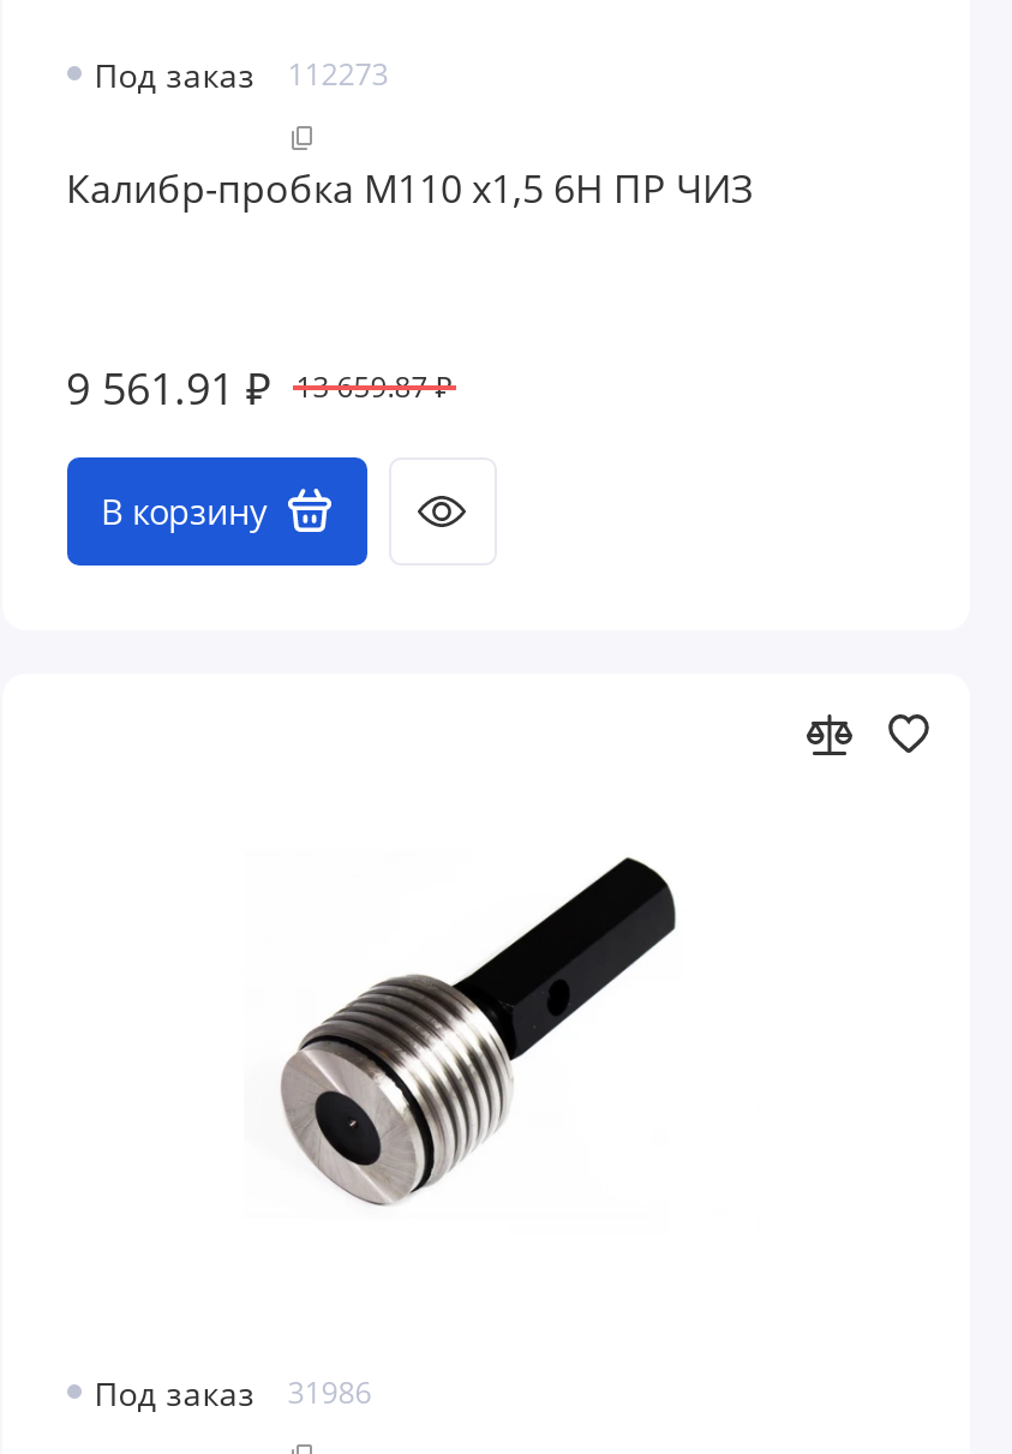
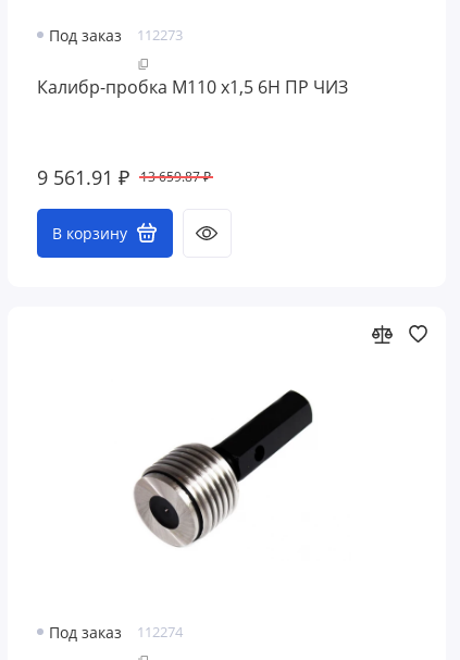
[94,1373,371,1417] Под заказ 31986 -> [49,623,182,643] Под заказ 112274

